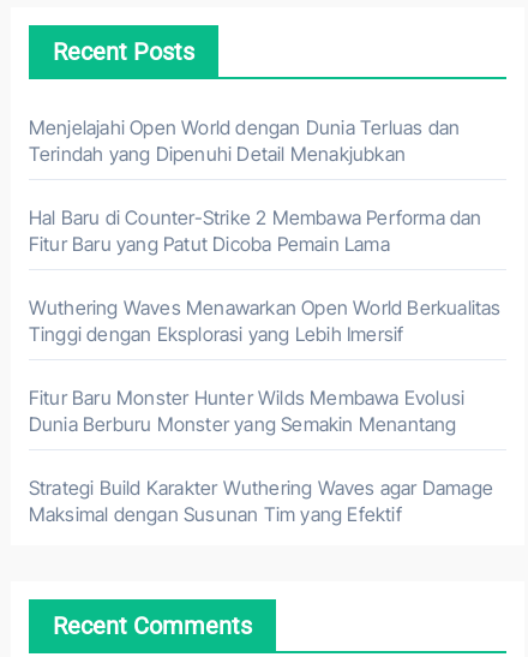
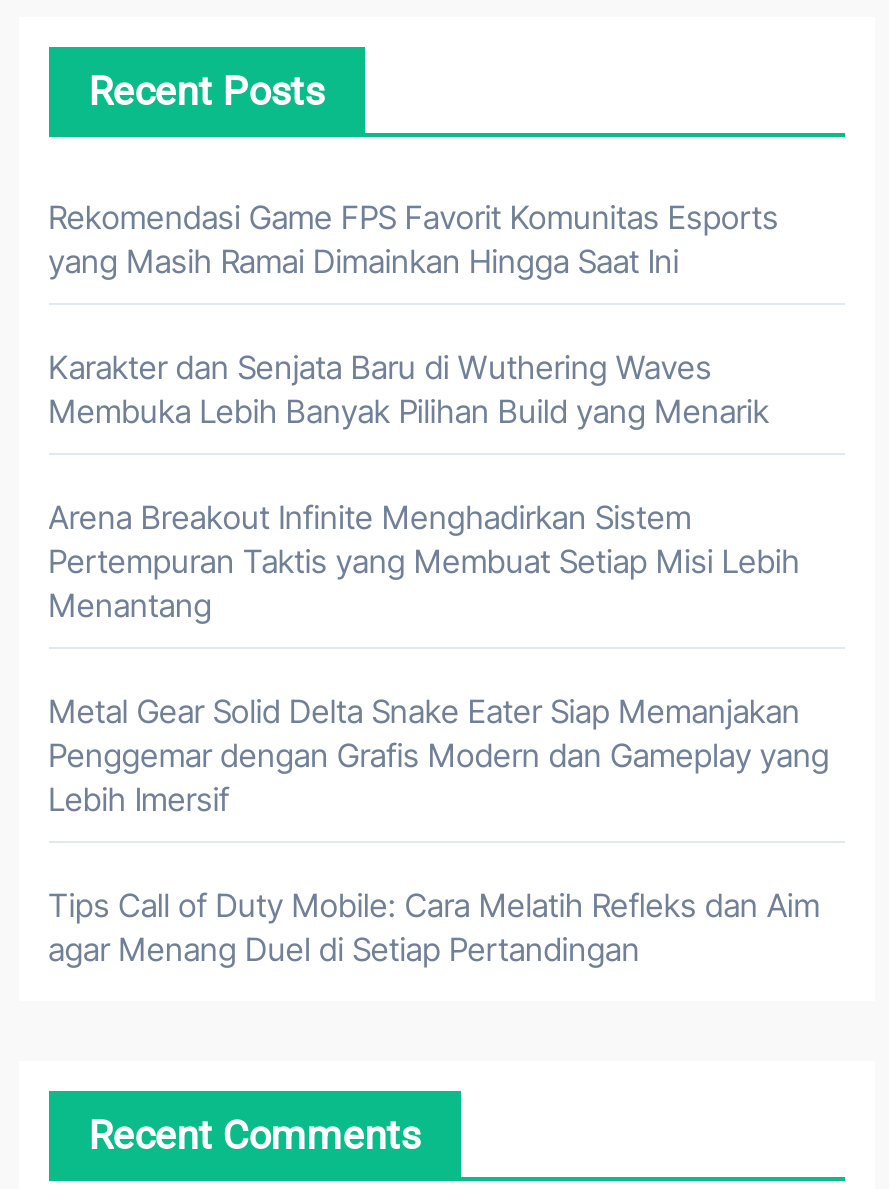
[29,115,460,166] Menjelajahi Open World dengan Dunia Terluas dan | Terindah yang Dipenuhi Detail Menakjubkan -> [49,197,779,281] Rekomendasi Game FPS Favorit Komunitas Esports | yang Masih Ramai Dimainkan Hingga Saat Ini
[29,205,482,256] Hal Baru di Counter-Strike 2 Membawa Performa dan | Fitur Baru yang Patut Dicoba Pemain Lama -> [49,347,769,431] Karakter dan Senjata Baru di Wuthering Waves | Membuka Lebih Banyak Pilihan Build yang Menarik
[29,295,501,346] Wuthering Waves Menawarkan Open World Berkualitas | Tinggi dengan Eksplorasi yang Lebih Imersif -> [49,497,800,625] Arena Breakout Infinite Menghadirkan Sistem | Pertempuran Taktis yang Membuat Setiap Misi Lebih | Menantang
[29,386,465,436] Fitur Baru Monster Hunter Wilds Membawa Evolusi | Dunia Berburu Monster yang Semakin Menantang -> [49,691,830,819] Metal Gear Solid Delta Snake Eater Siap Memanjakan | Penggemar dengan Grafis Modern dan Gameplay yang | Lebih Imersif
[29,476,493,526] Strategi Build Karakter Wuthering Waves agar Damage | Maksimal dengan Susunan Tim yang Efektif -> [49,885,820,969] Tips Call of Duty Mobile: Cara Melatih Refleks dan Aim | agar Menang Duel di Setiap Pertandingan

